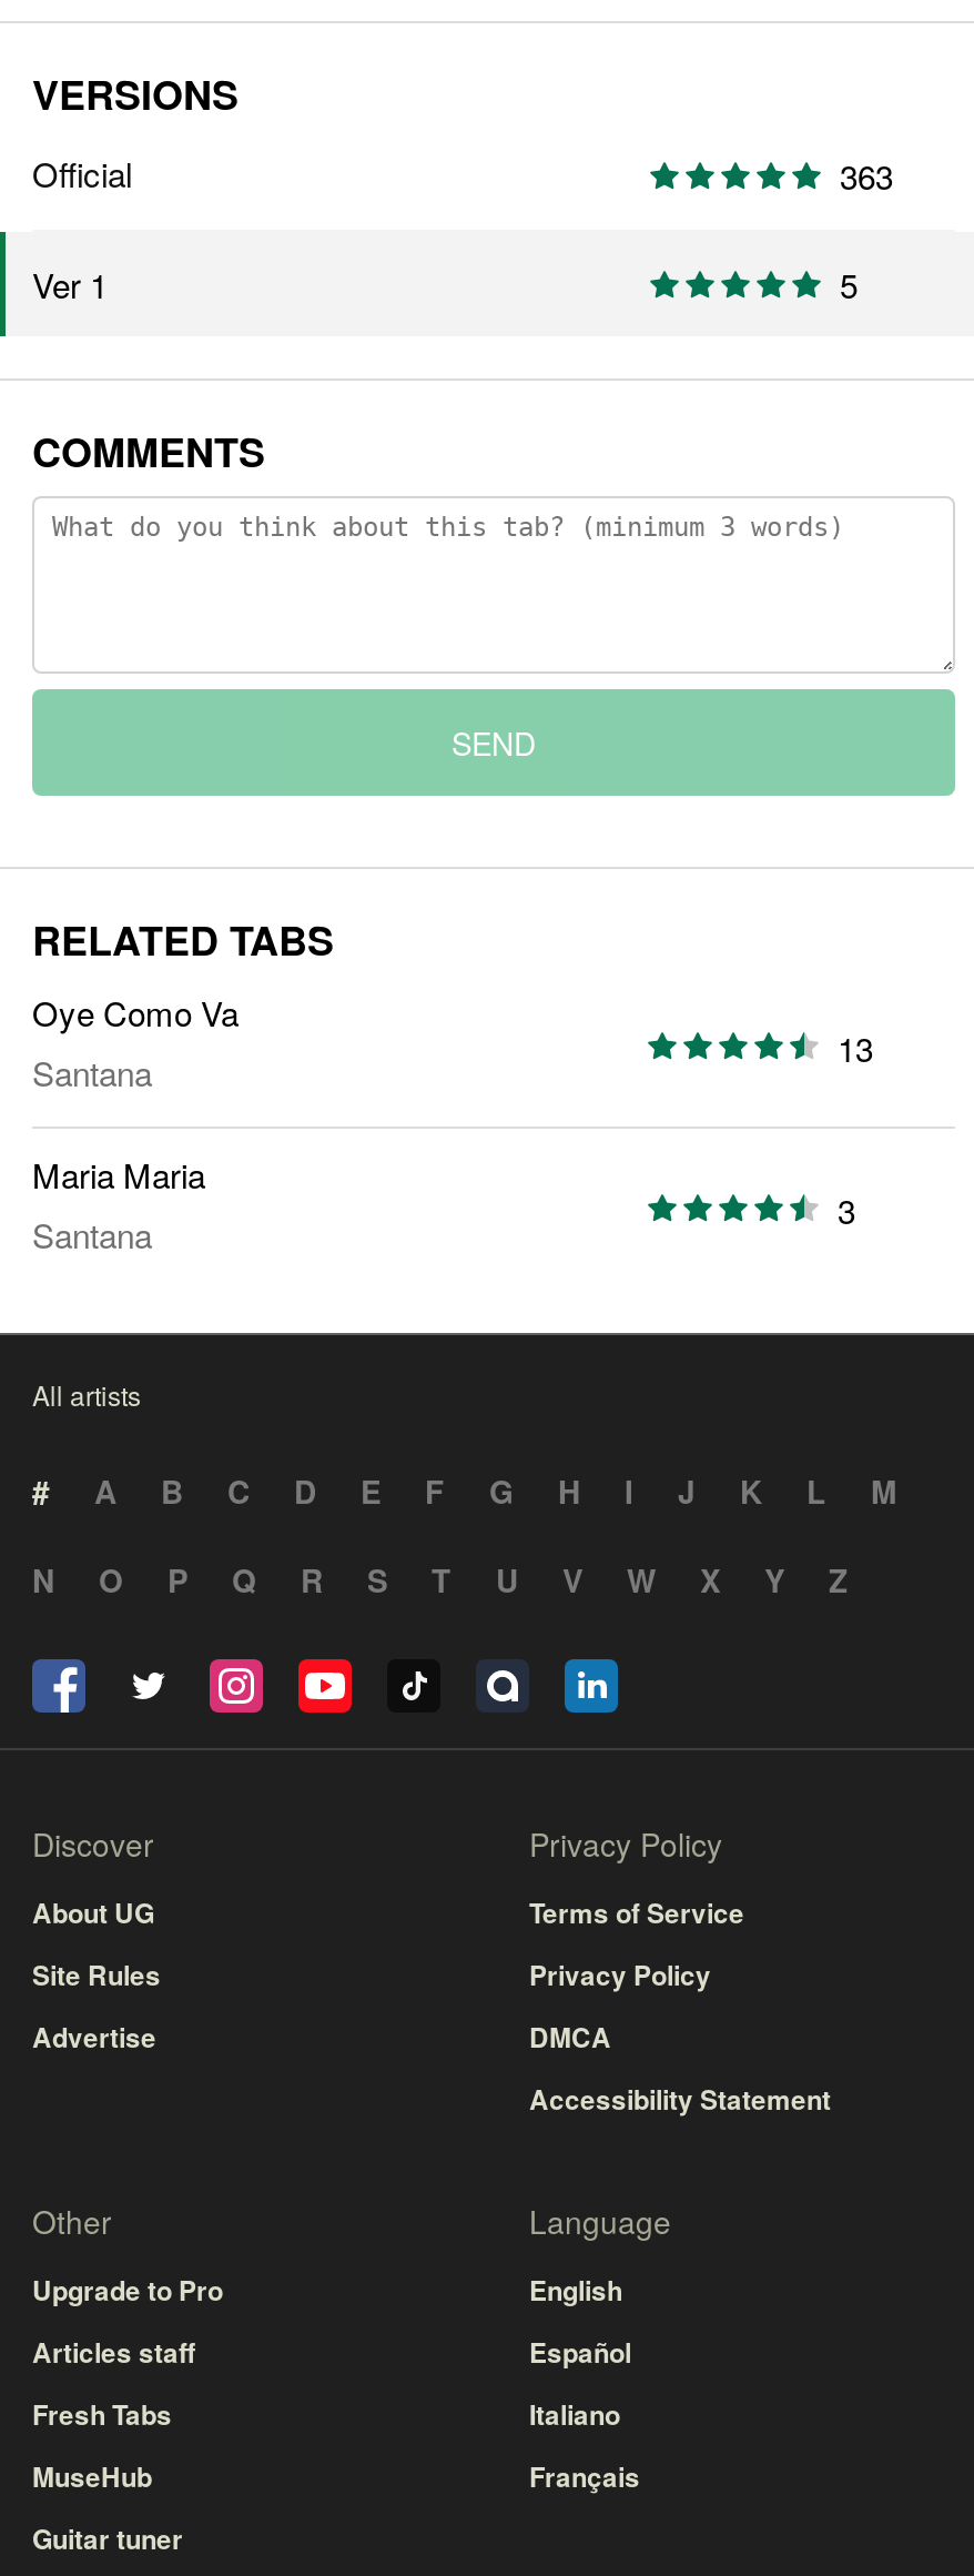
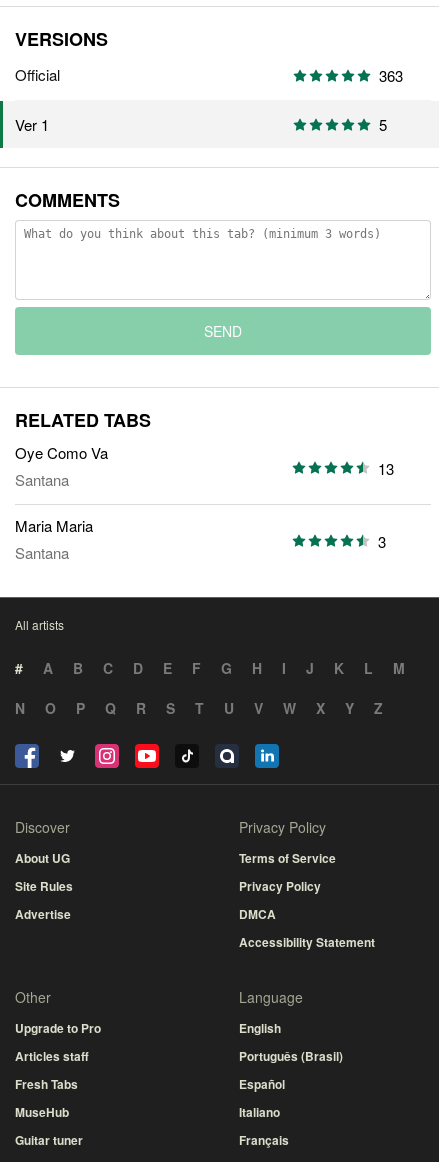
moved [529,2332,640,2497] -> [239,1075,289,1149]: Español | Italiano | Français
none -> [239,1047,343,1065] Português (Brasil)

